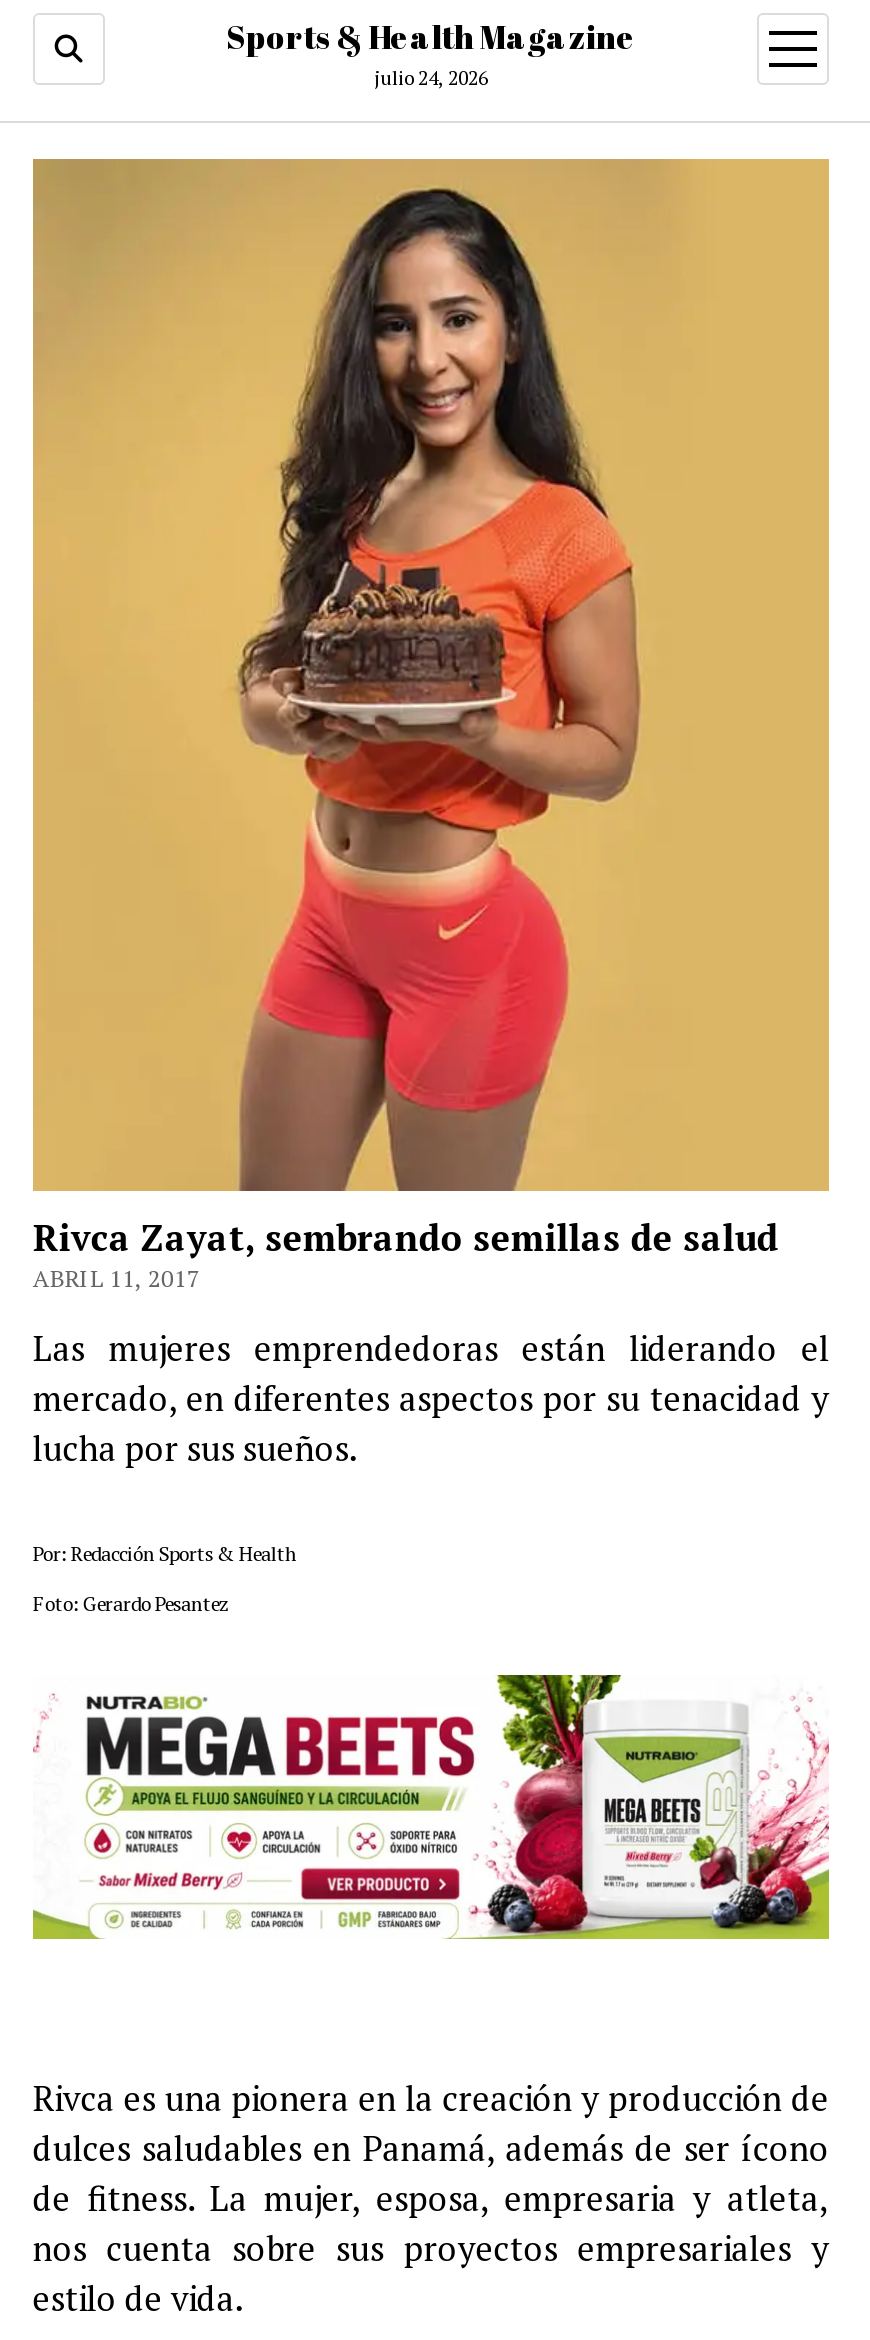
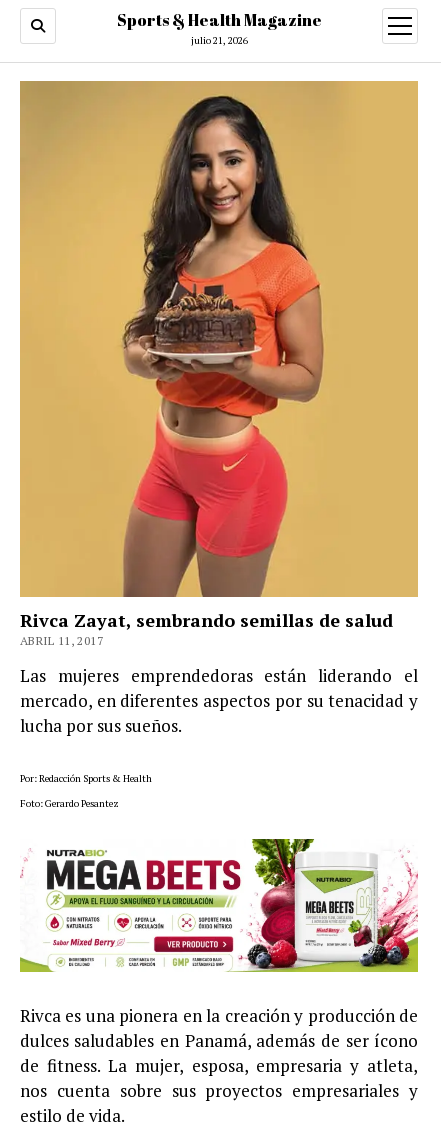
[374,65,488,91] julio 24, 2026 -> [190,34,247,47] julio 21, 2026

